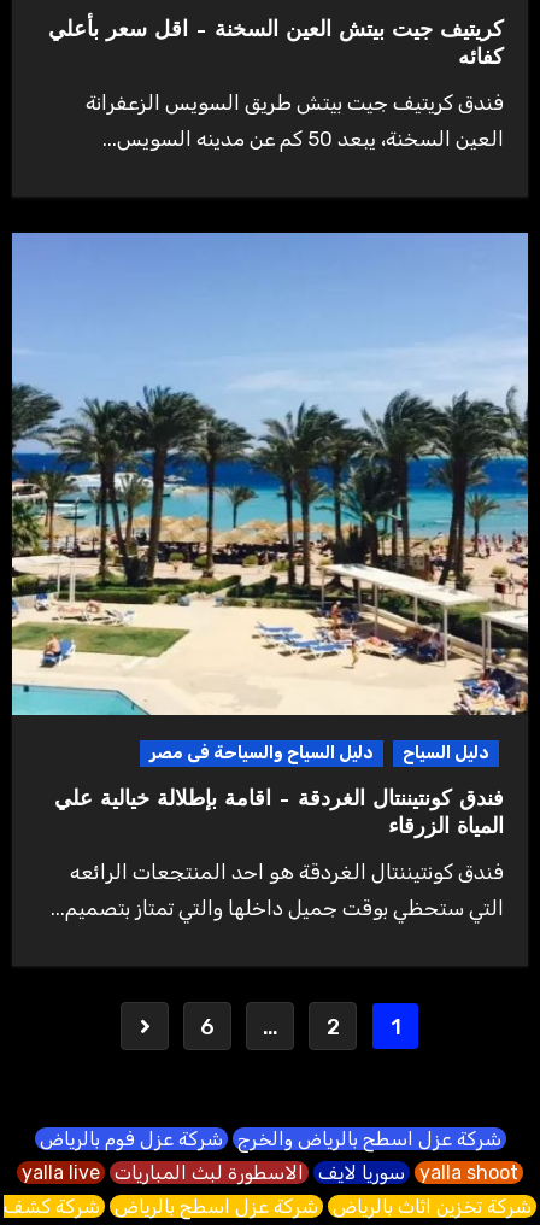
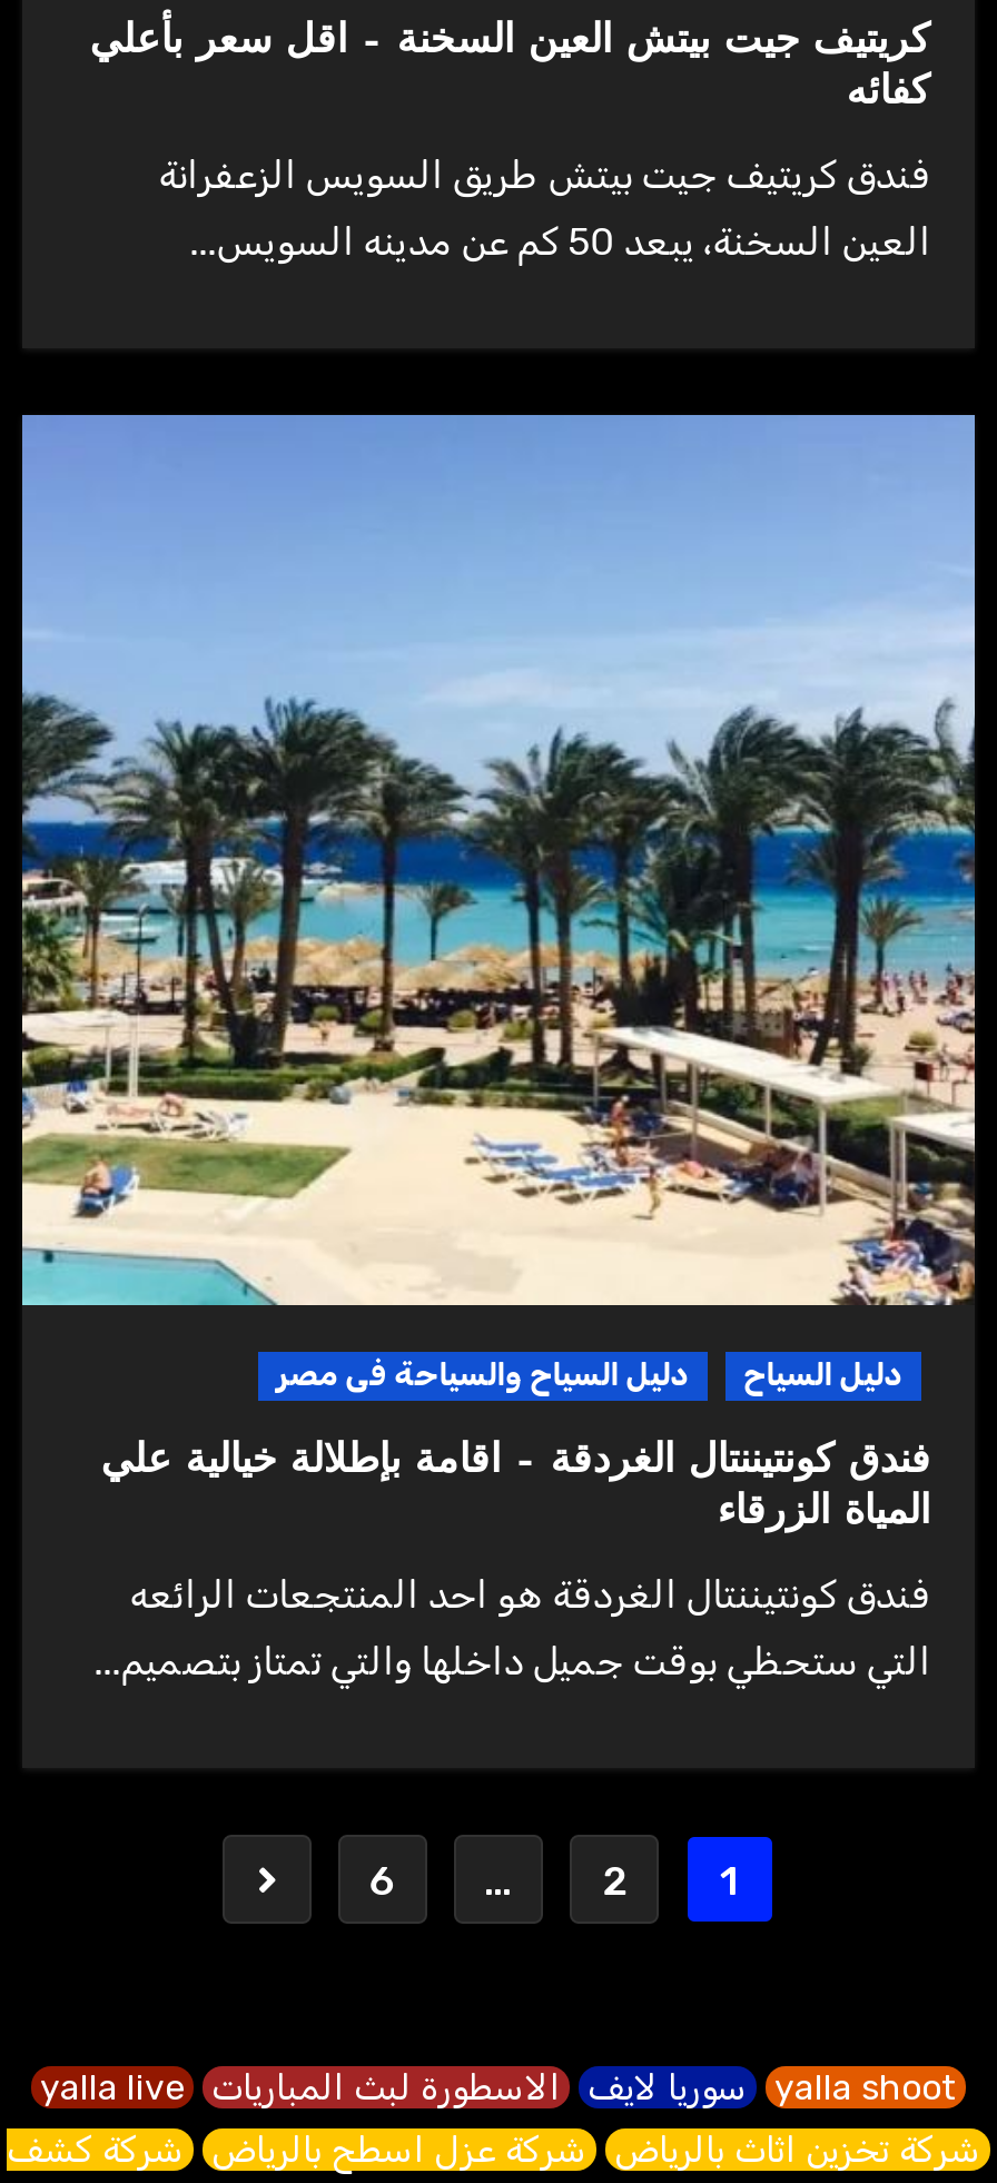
[34,1128,506,1150] شركة عزل اسطح بالرياض والخرج شركة عزل فوم بالرياض -> none

